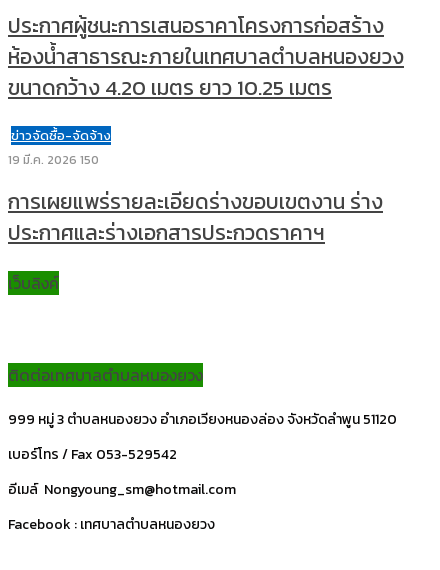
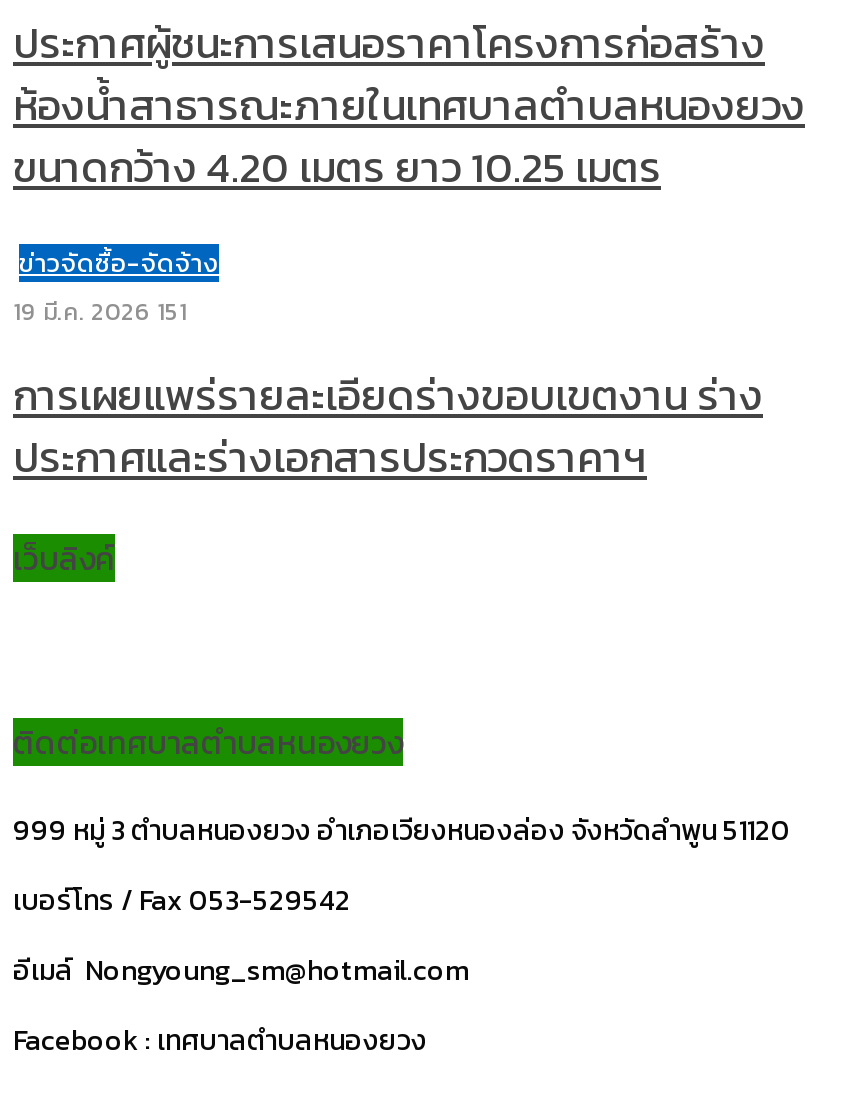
[8,151,99,169] 19 มี.ค. 2026 150 -> [13,294,187,330] 19 มี.ค. 2026 151

